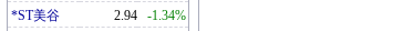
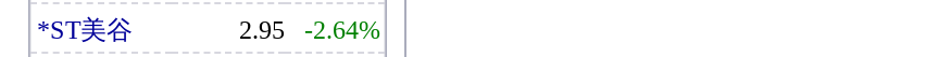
[114,8,137,23] 2.94 -> [239,15,285,45] 2.95
[147,8,186,23] -1.34% -> [304,15,380,45] -2.64%

